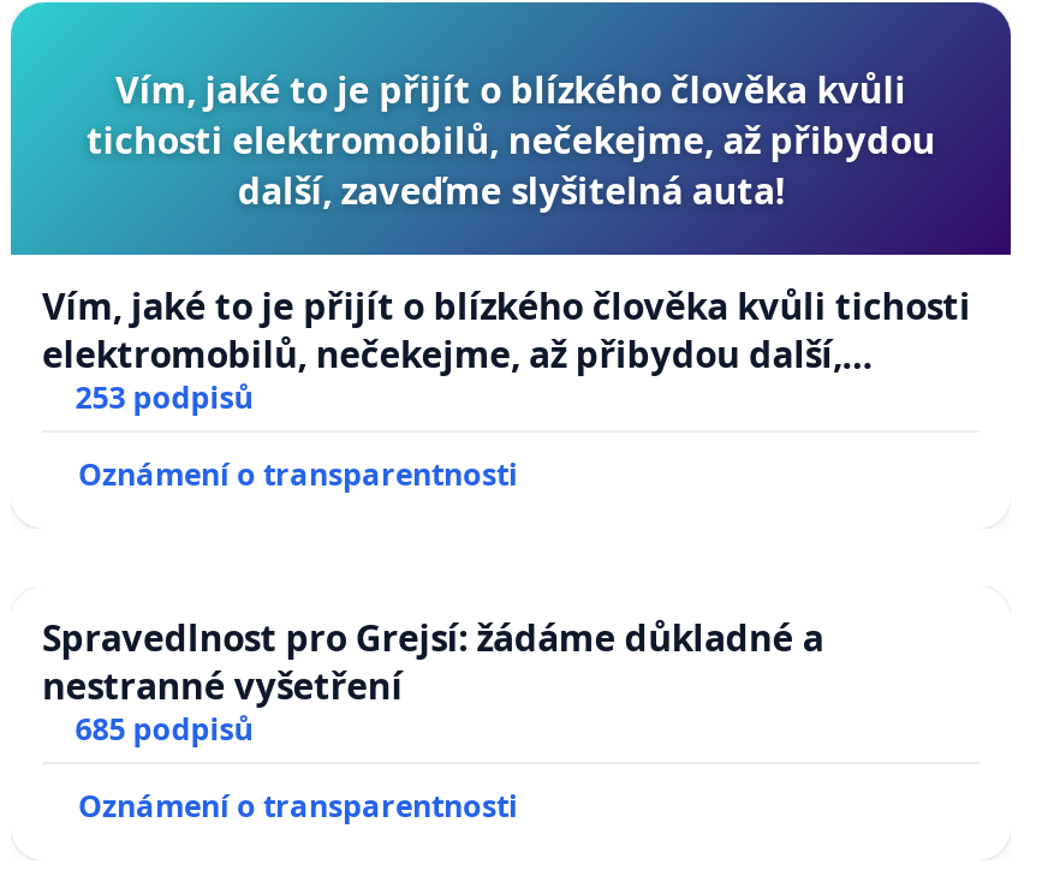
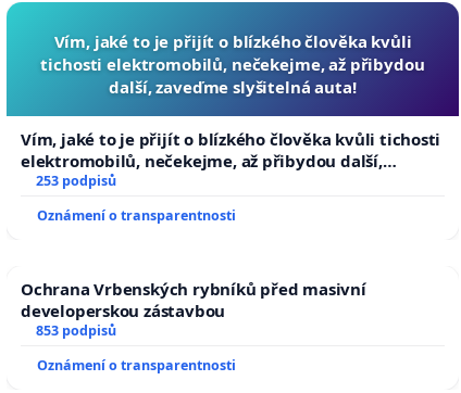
[42,614,824,751] Spravedlnost pro Grejsí: žádáme důkladné a | nestranné vyšetření | 685 podpisů -> [21,278,366,340] Ochrana Vrbenských rybníků před masivní | developerskou zástavbou | 853 podpisů

